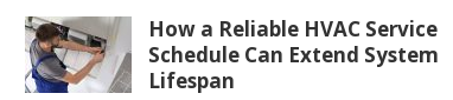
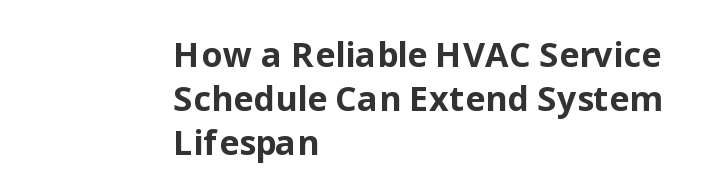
[24,15,133,94] [image] -> none

